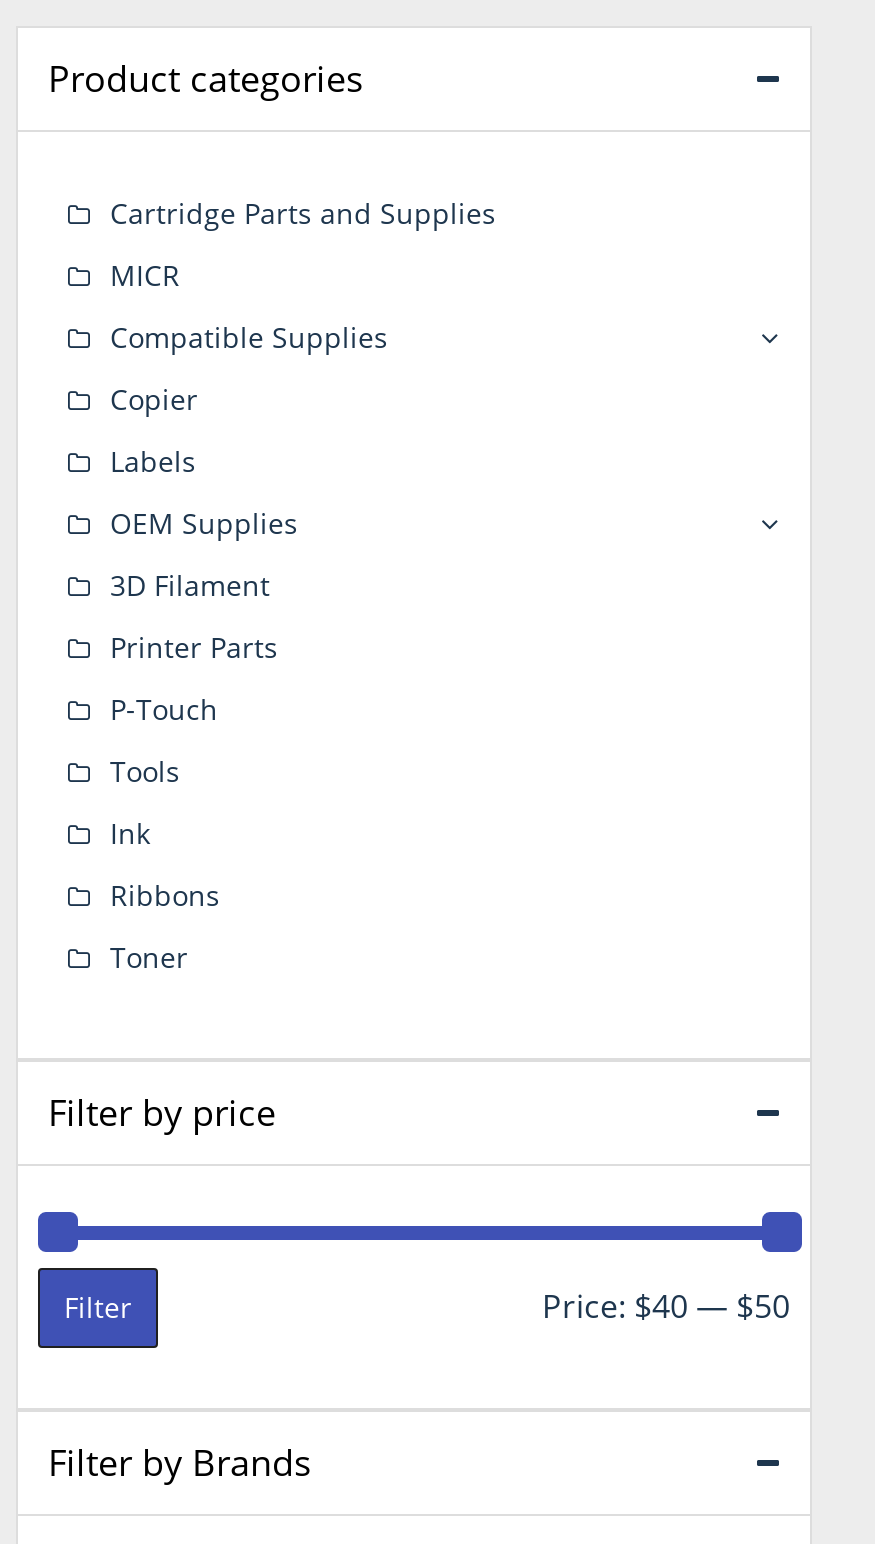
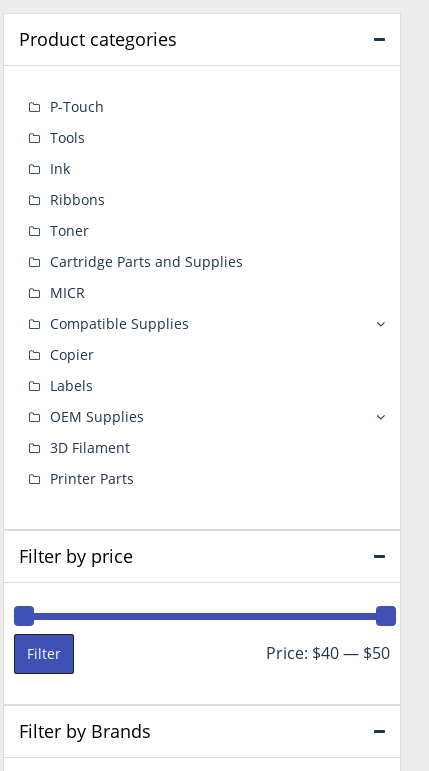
moved [110,194,496,666] -> [50,252,243,488]: Cartridge Parts and Supplies | MICR | Compatible Supplies | Copier | Labels | OEM Supplies | 3D Filament | Printer Parts
moved [110,690,220,976] -> [50,97,105,240]: P-Touch | Tools | Ink | Ribbons | Toner

